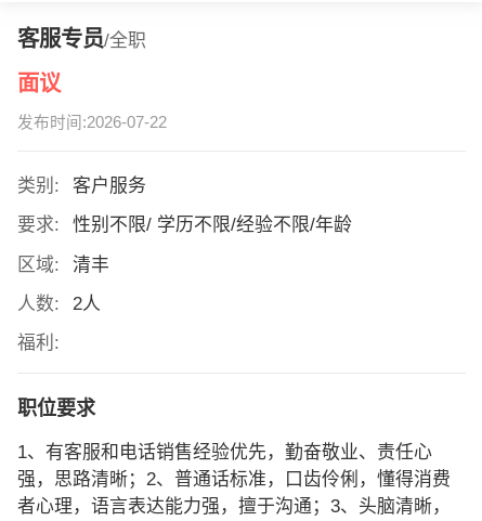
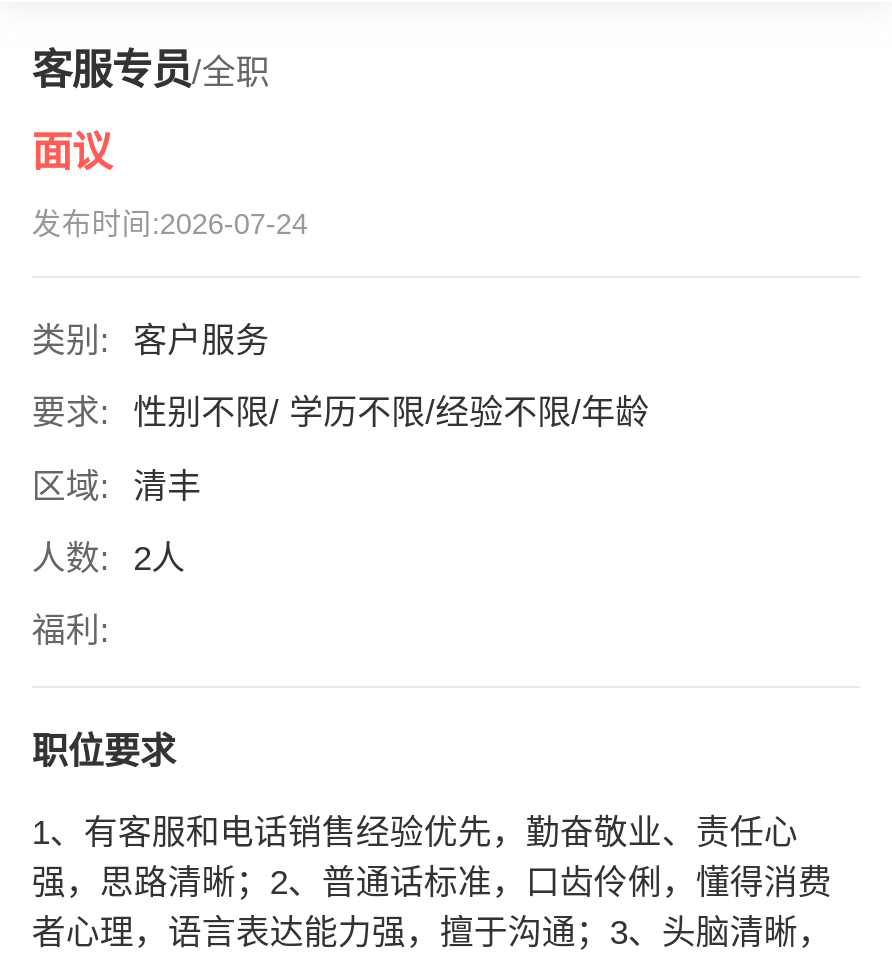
[17,114,167,131] 发布时间:2026-07-22 -> [32,208,308,240] 发布时间:2026-07-24

